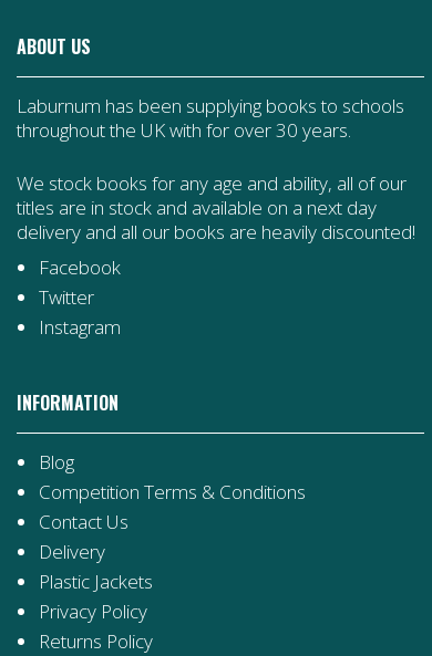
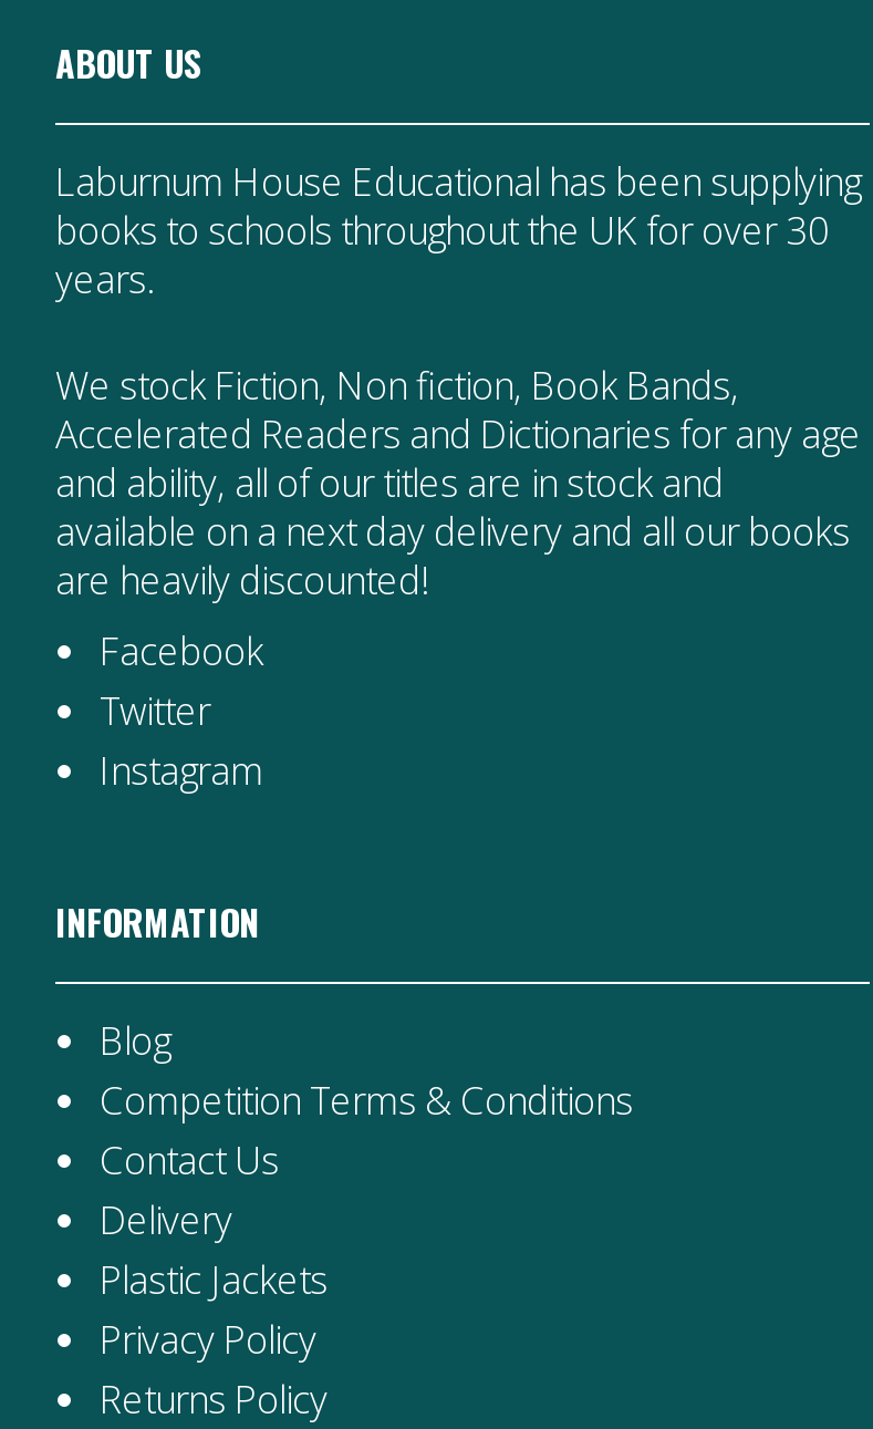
[17,93,404,143] Laburnum has been supplying books to schools | throughout the UK with for over 30 years. -> [55,157,861,305] Laburnum House Educational has been supplying | books to schools throughout the UK for over 30 | years.
[17,170,415,244] We stock books for any age and ability, all of our | titles are in stock and available on a next day | delivery and all our books are heavily discounted! -> [55,359,861,605] We stock Fiction, Non fiction, Book Bands, | Accelerated Readers and Dictionaries for any age | and ability, all of our titles are in stock and | available on a next day delivery and all our books | are heavily discounted!

